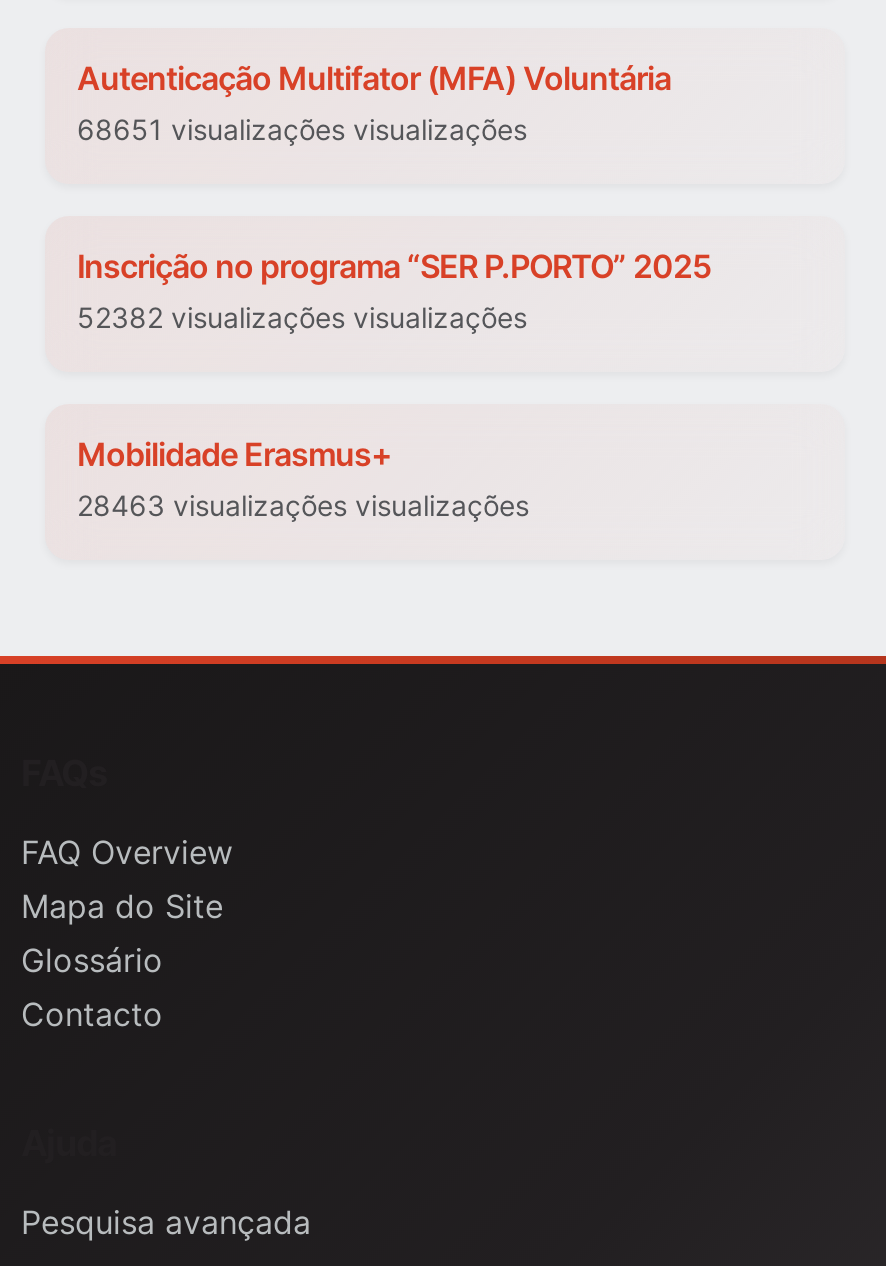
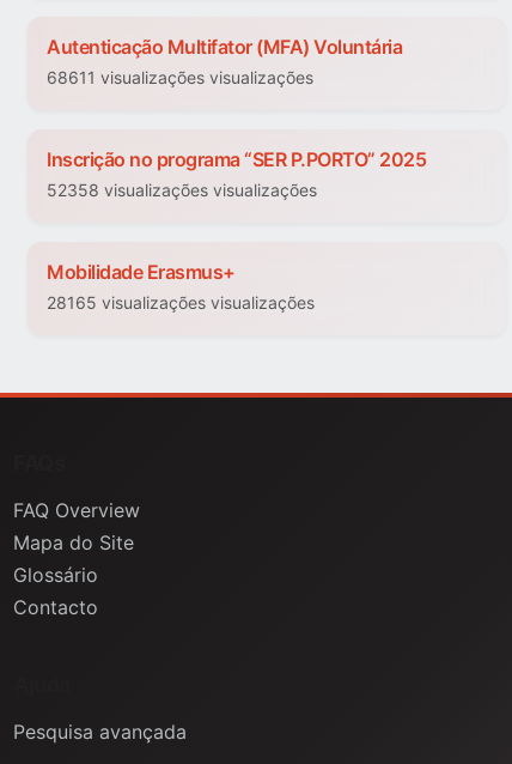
[77,113,527,147] 68651 visualizações visualizações -> [47,68,313,88] 68611 visualizações visualizações
[77,301,527,335] 52382 visualizações visualizações -> [47,180,317,201] 52358 visualizações visualizações
[77,489,529,523] 28463 visualizações visualizações -> [47,293,315,313] 28165 visualizações visualizações

